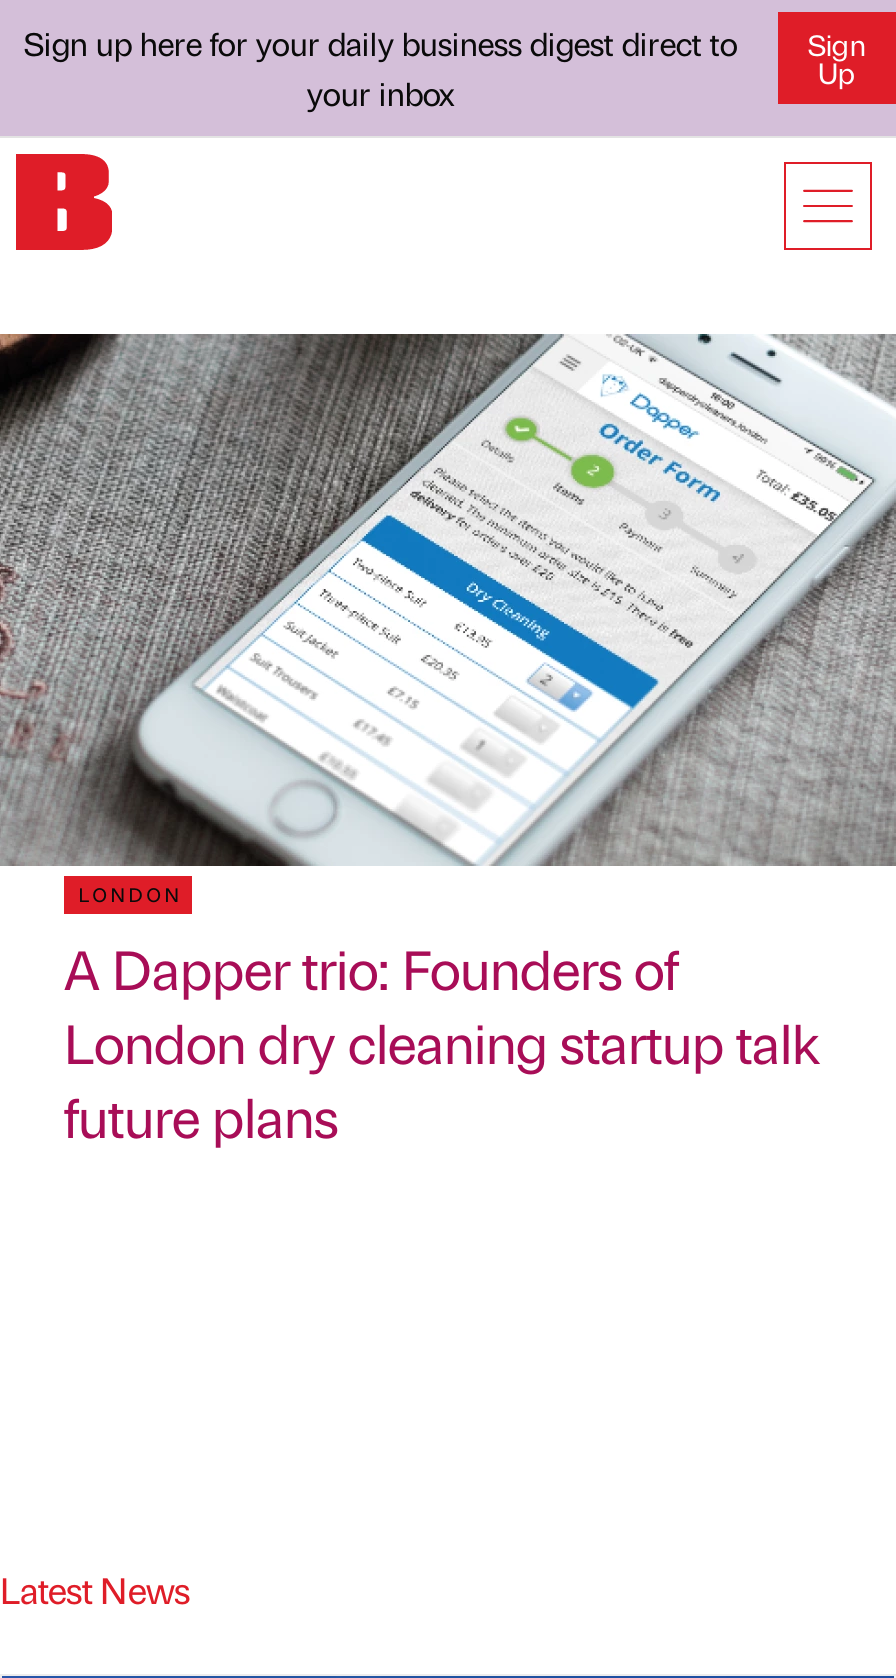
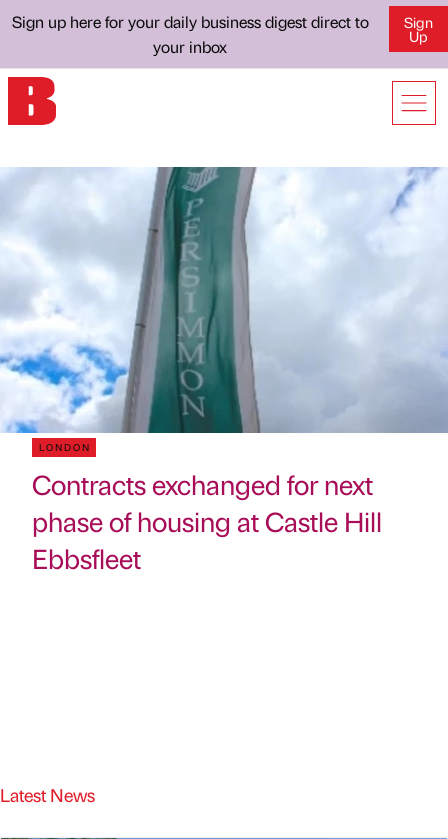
[6,332,890,1153] [image] | A Dapper trio: Founders of | London dry cleaning startup talk | future plans -> [3,166,445,576] [image] | Contracts exchanged for next | phase of housing at Castle Hill | Ebbsfleet

